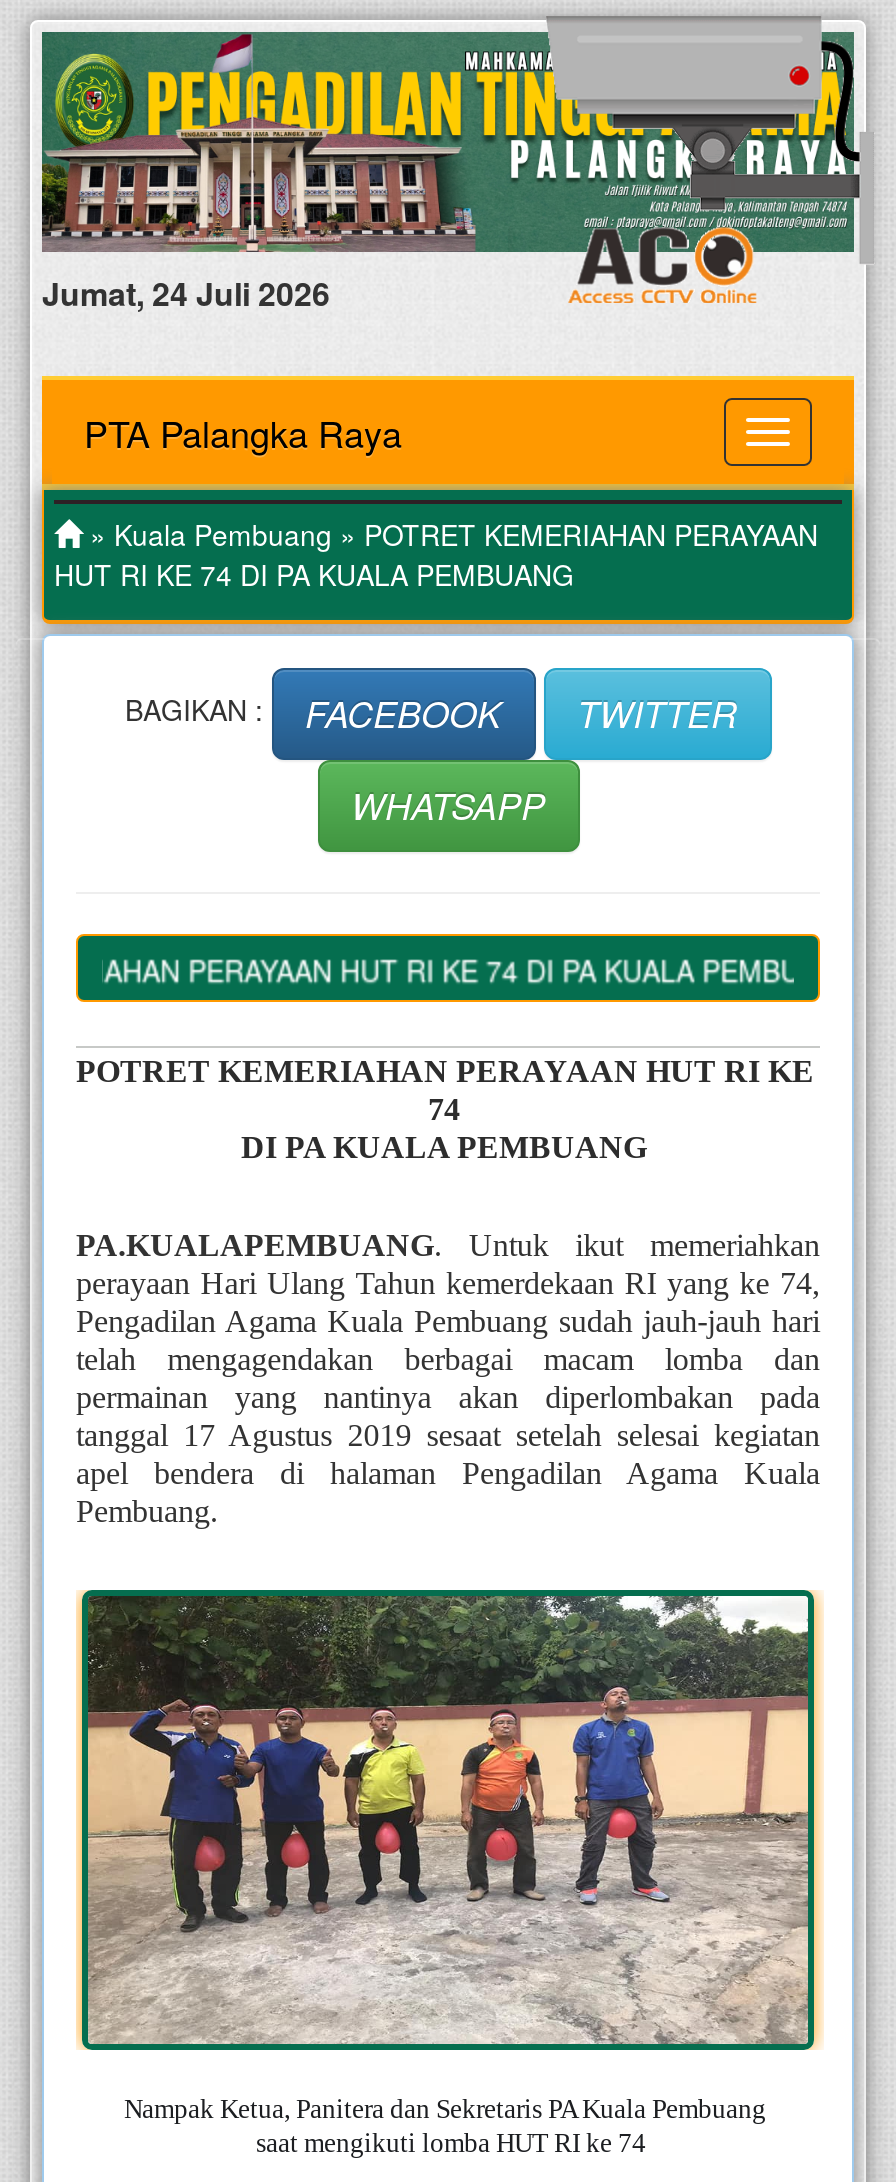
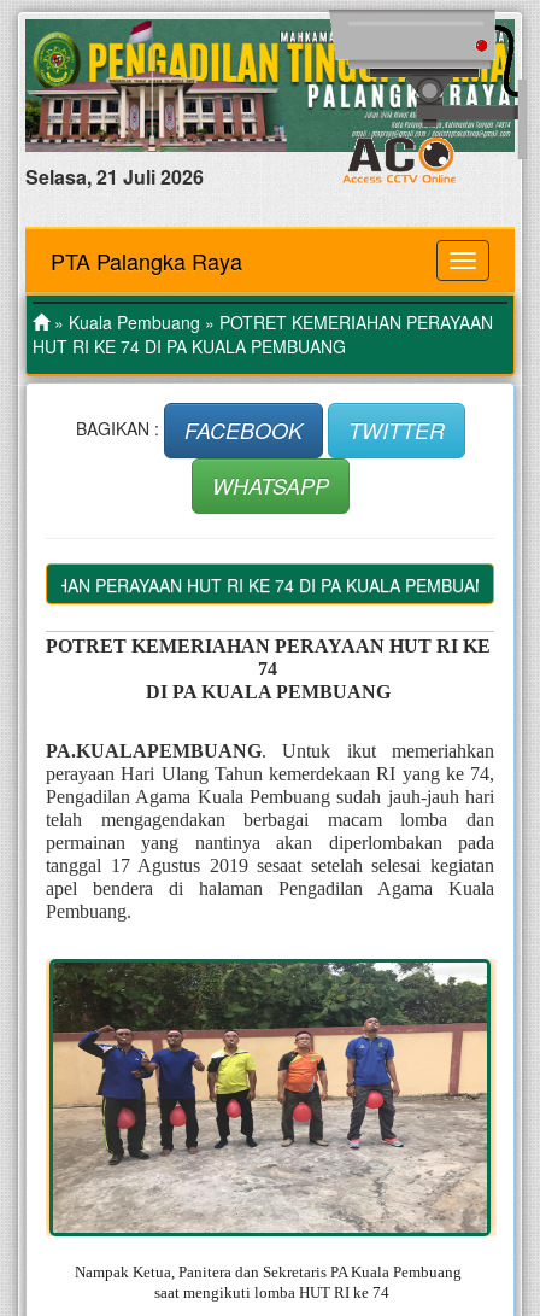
[42,270,330,316] Jumat, 24 Juli 2026 -> [25,163,204,191] Selasa, 21 Juli 2026

